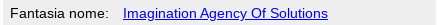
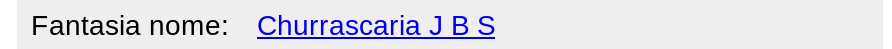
[123,5,328,21] Imagination Agency Of Solutions -> [257,8,495,40] Churrascaria J B S

